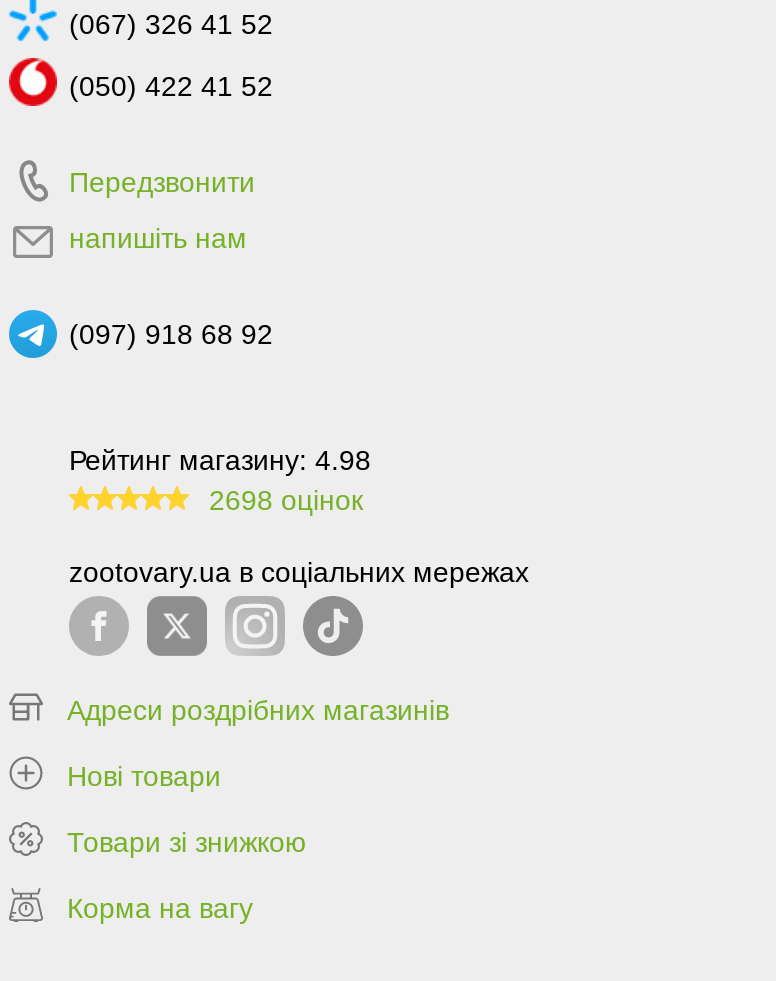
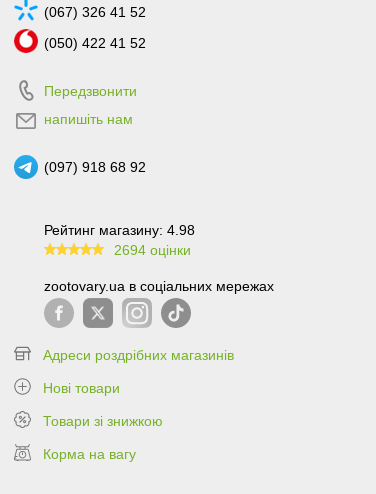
[209,485,363,517] 2698 оцінок -> [114,242,191,258] 2694 оцінки

